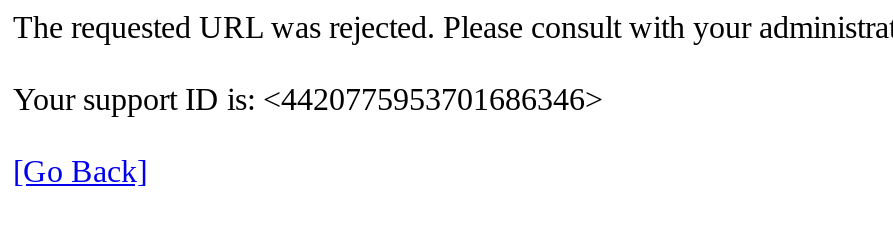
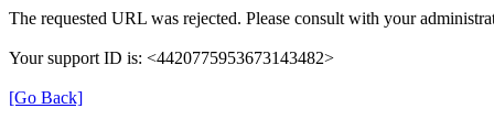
[13,82,603,116] Your support ID is: <4420775953701686346> -> [9,48,334,67] Your support ID is: <4420775953673143482>

